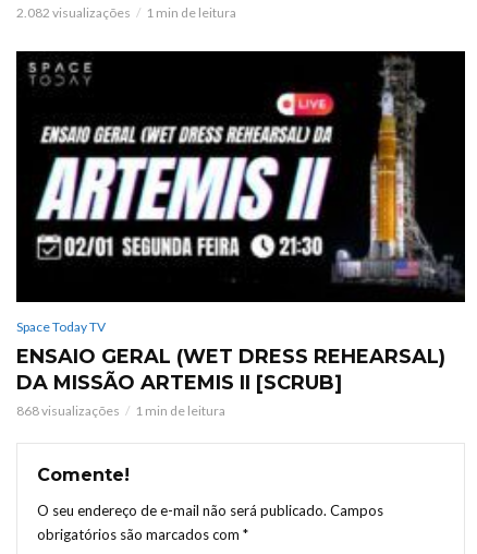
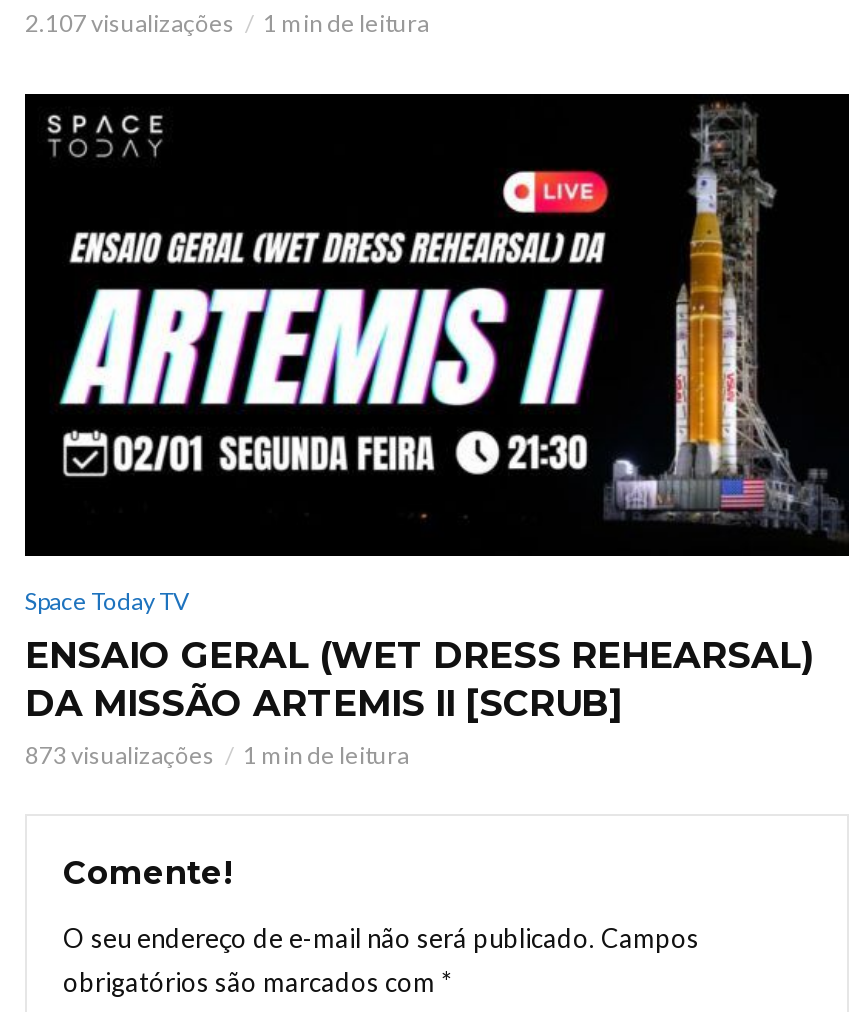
[16,4,131,20] 2.082 visualizações -> [25,7,235,37] 2.107 visualizações
[16,402,120,419] 868 visualizações -> [25,739,215,769] 873 visualizações

